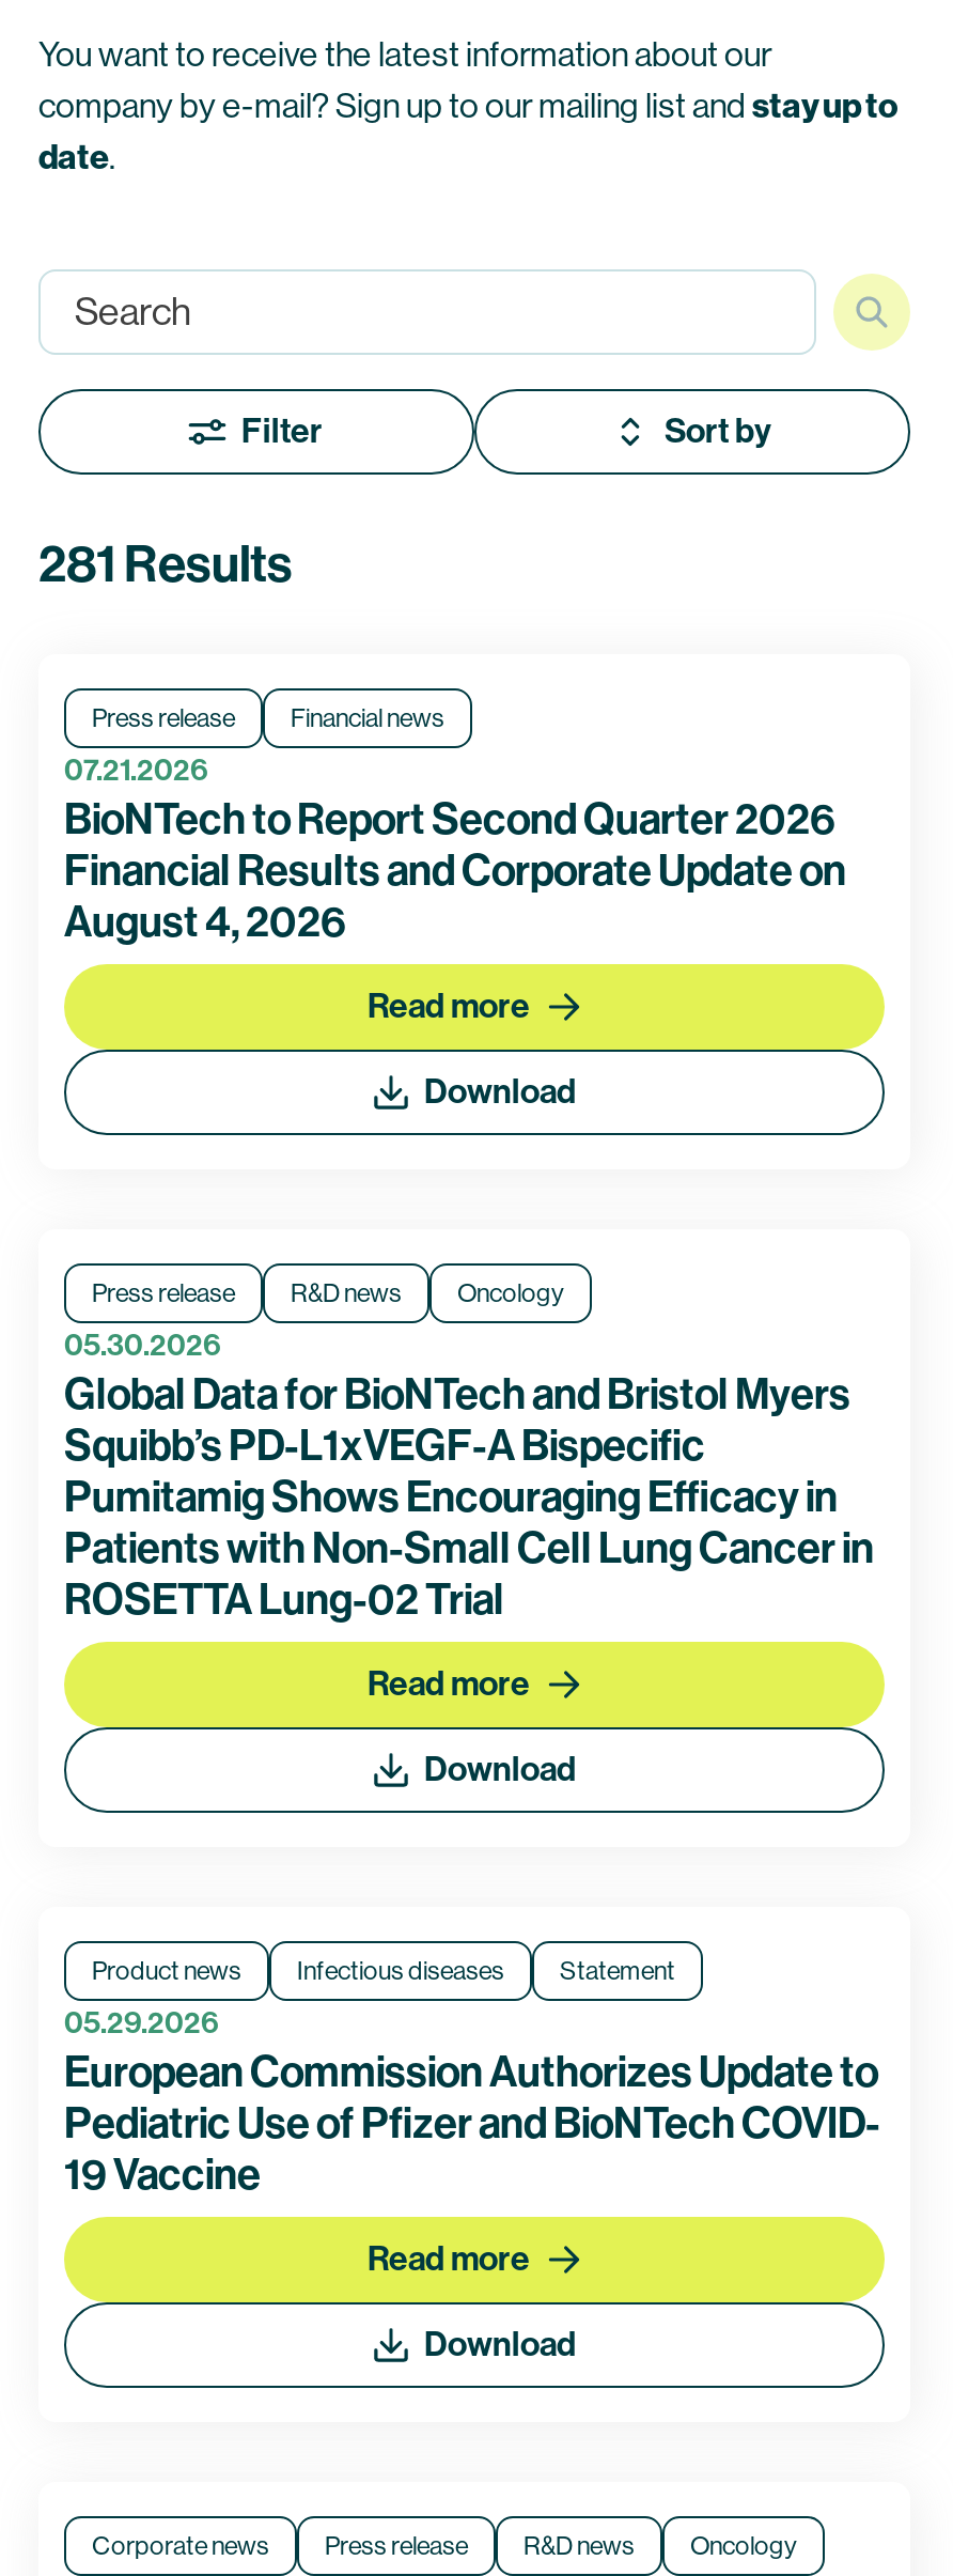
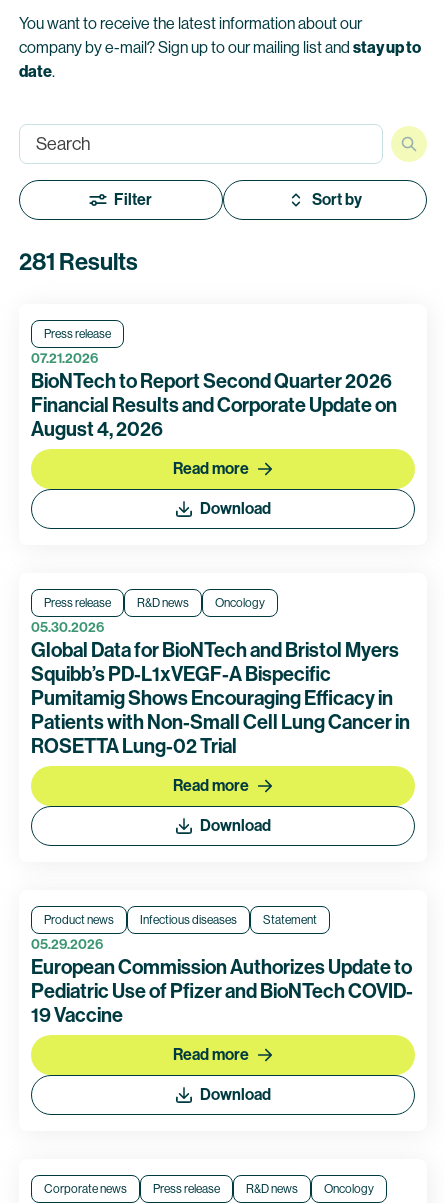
[291,703,444,733] Financial news -> none

